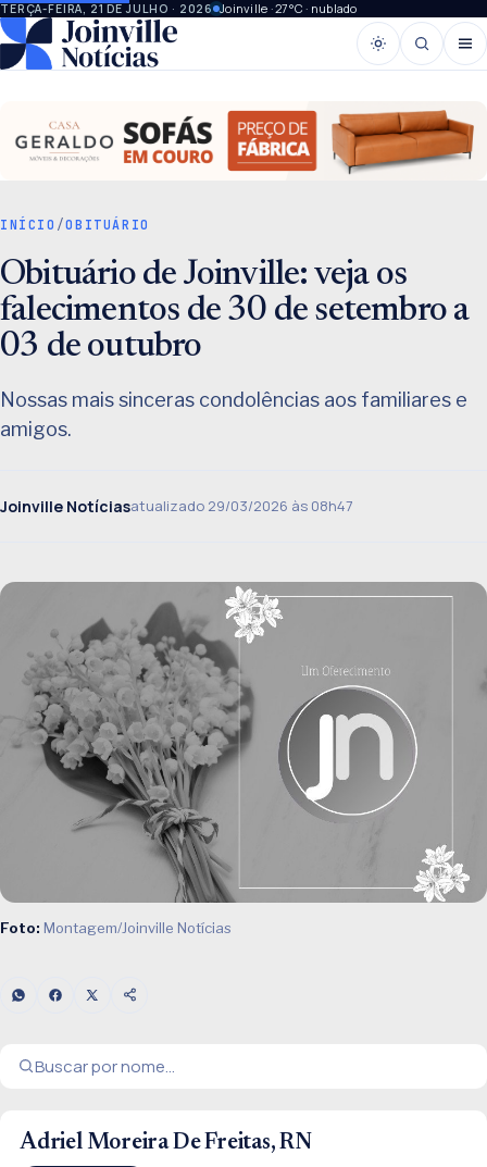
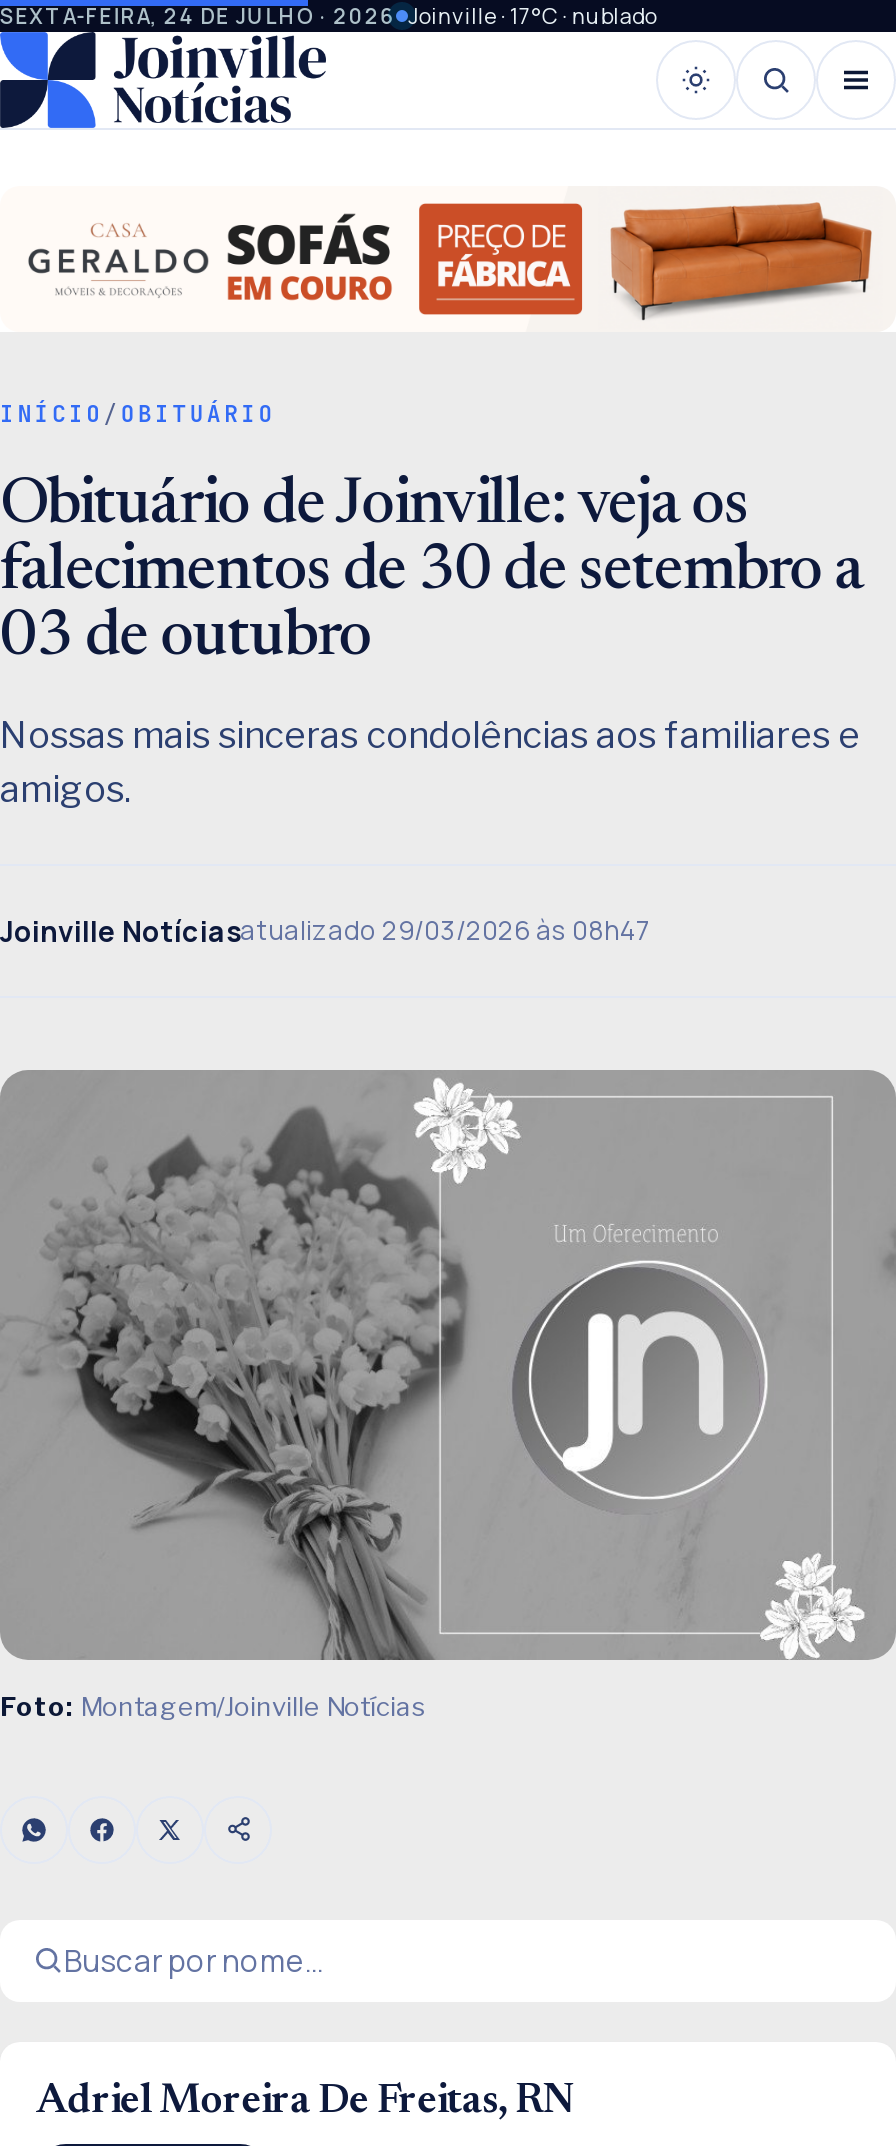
[0,0,357,16] TERÇA-FEIRA, 21 DE JULHO · 2026 Joinville · 27°C · nublado -> [0,0,657,30] SEXTA-FEIRA, 24 DE JULHO · 2026 Joinville · 17°C · nublado

